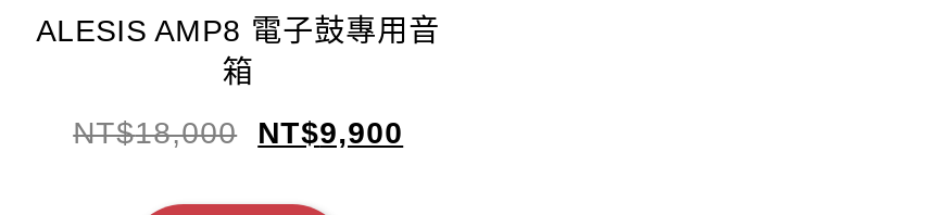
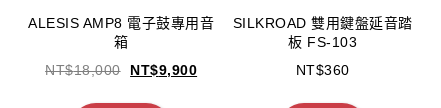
none -> [233,15,413,78] SILKROAD 雙用鍵盤延音踏 | 板 FS-103 | NT$360

